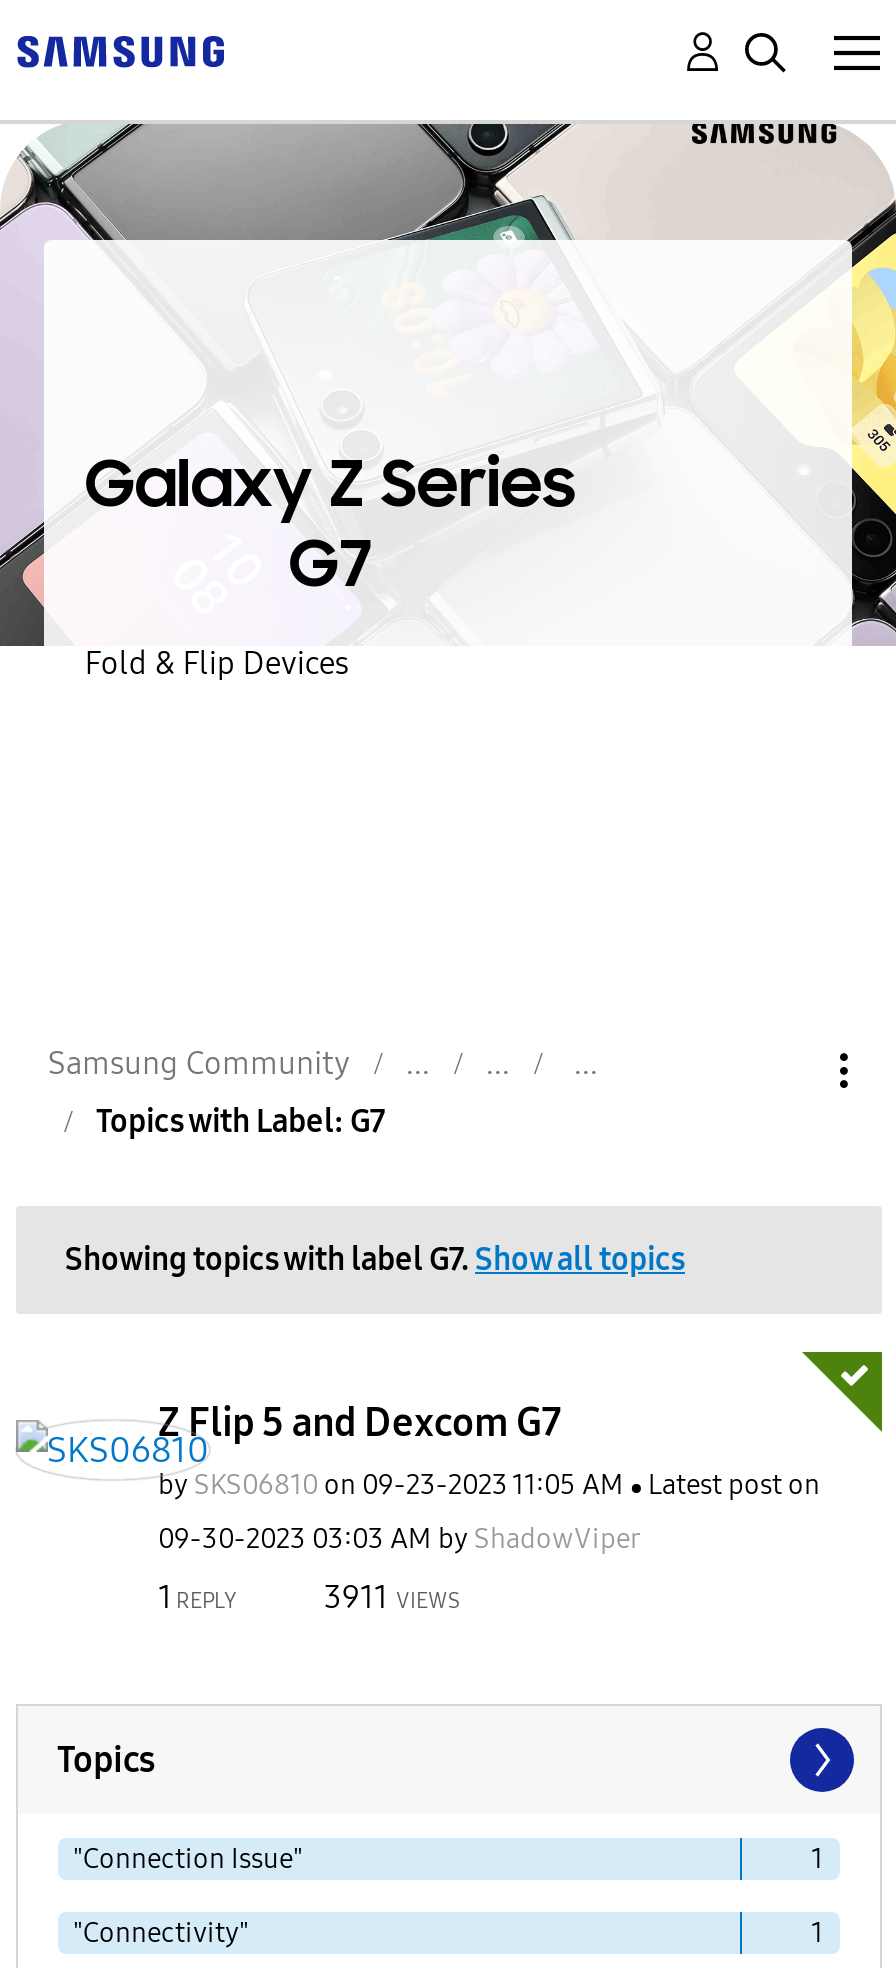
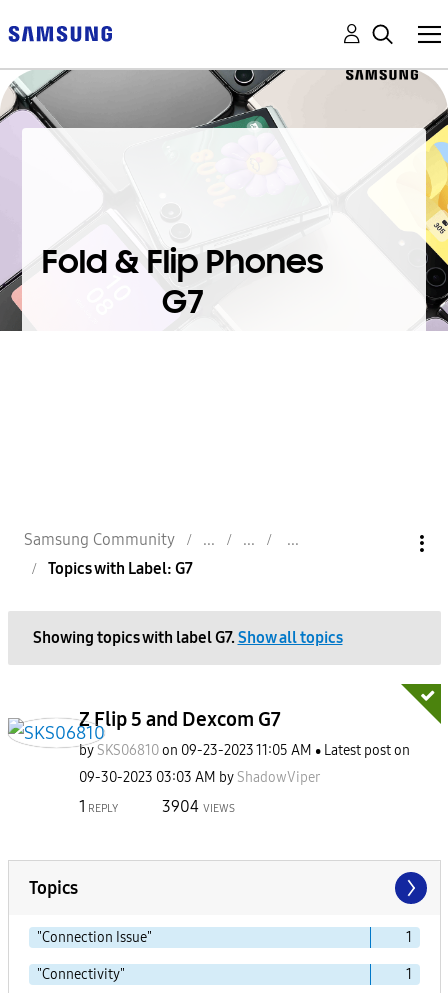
[85,442,577,526] Galaxy Z Series -> [42,241,324,283] Fold & Flip Phones
[85,644,349,682] Fold & Flip Devices -> none
[324,1577,460,1615] 3911 VIEWS -> [162,796,235,815] 3904 VIEWS

